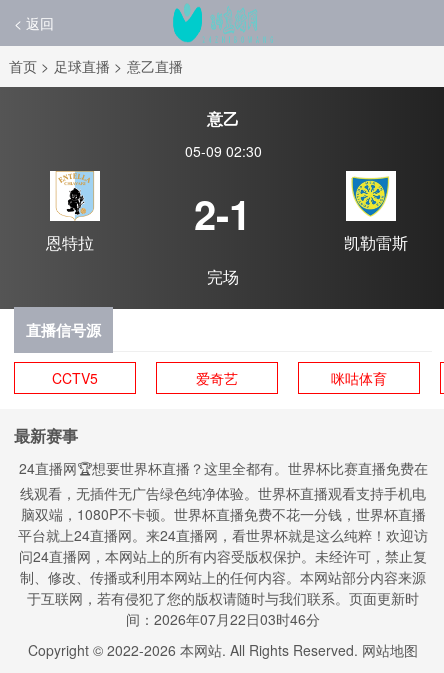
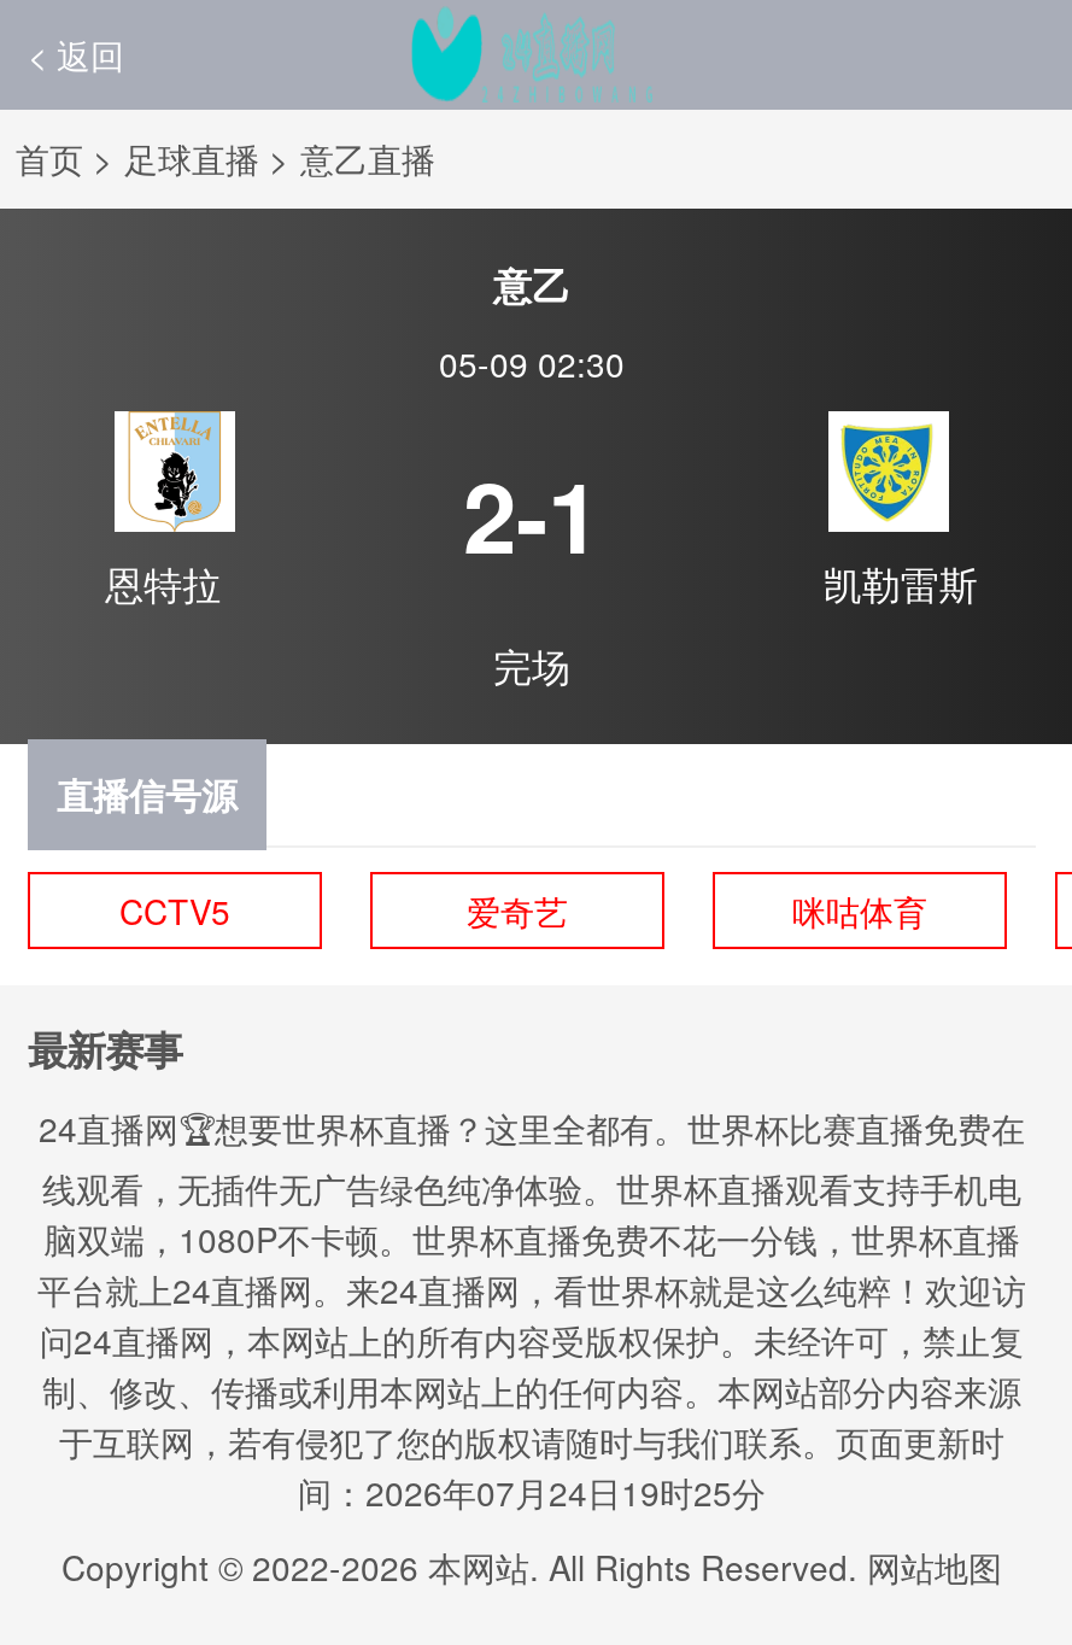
[126,609,320,629] 间：2026年07月22日03时46分 -> [298,1468,766,1516] 间：2026年07月24日19时25分

